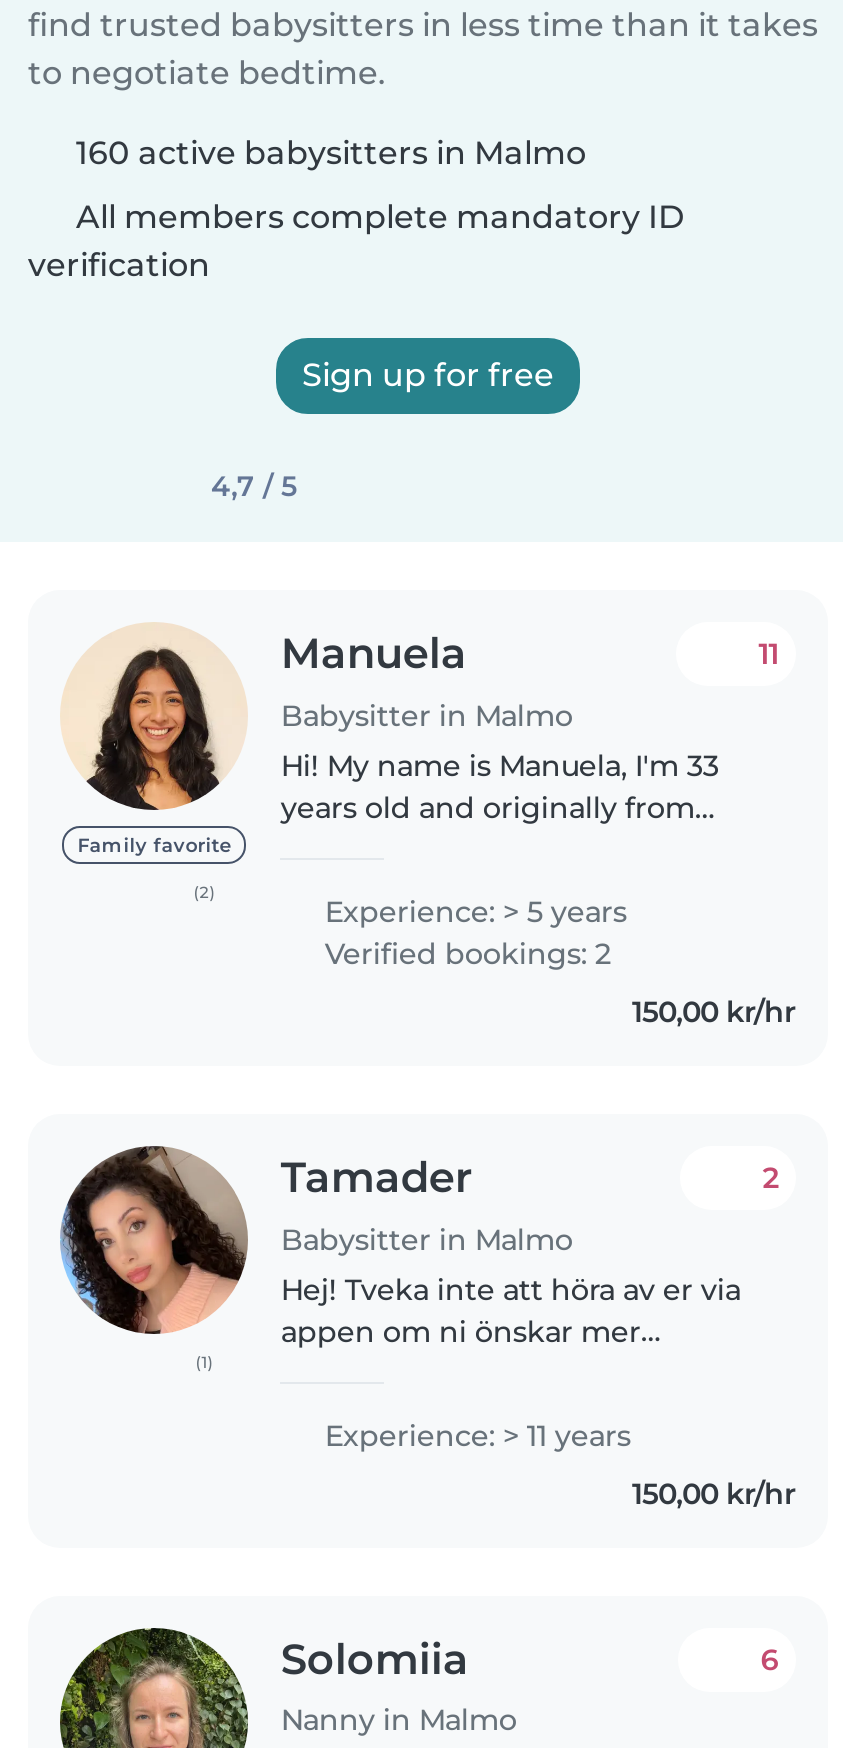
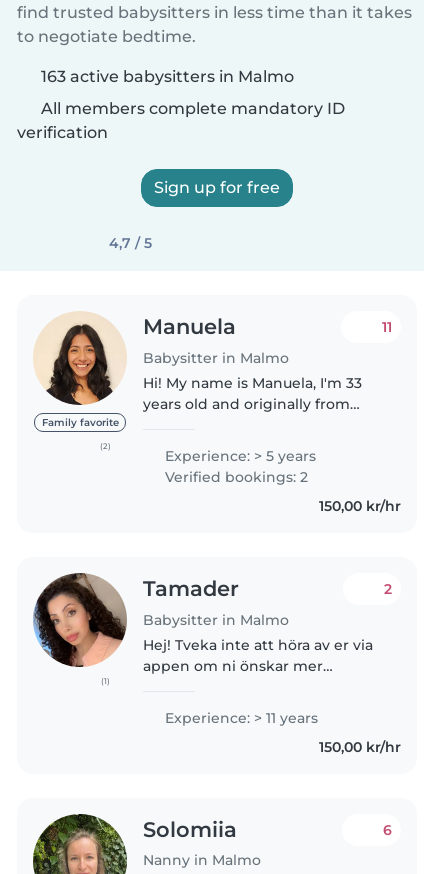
[76,134,586,172] 160 active babysitters in Malmo -> [41,67,294,86] 163 active babysitters in Malmo

